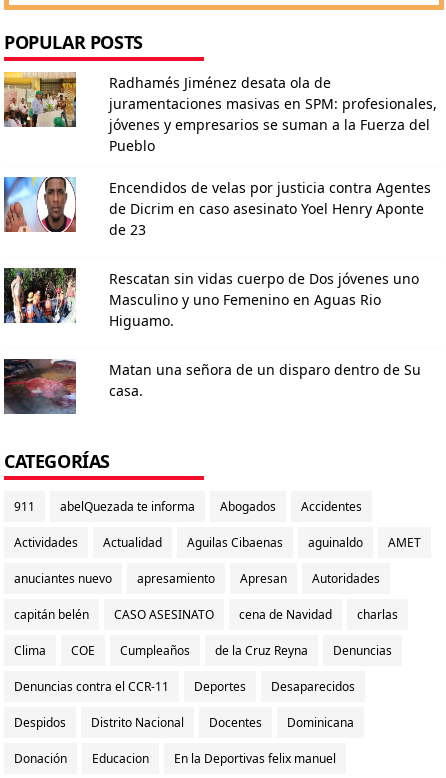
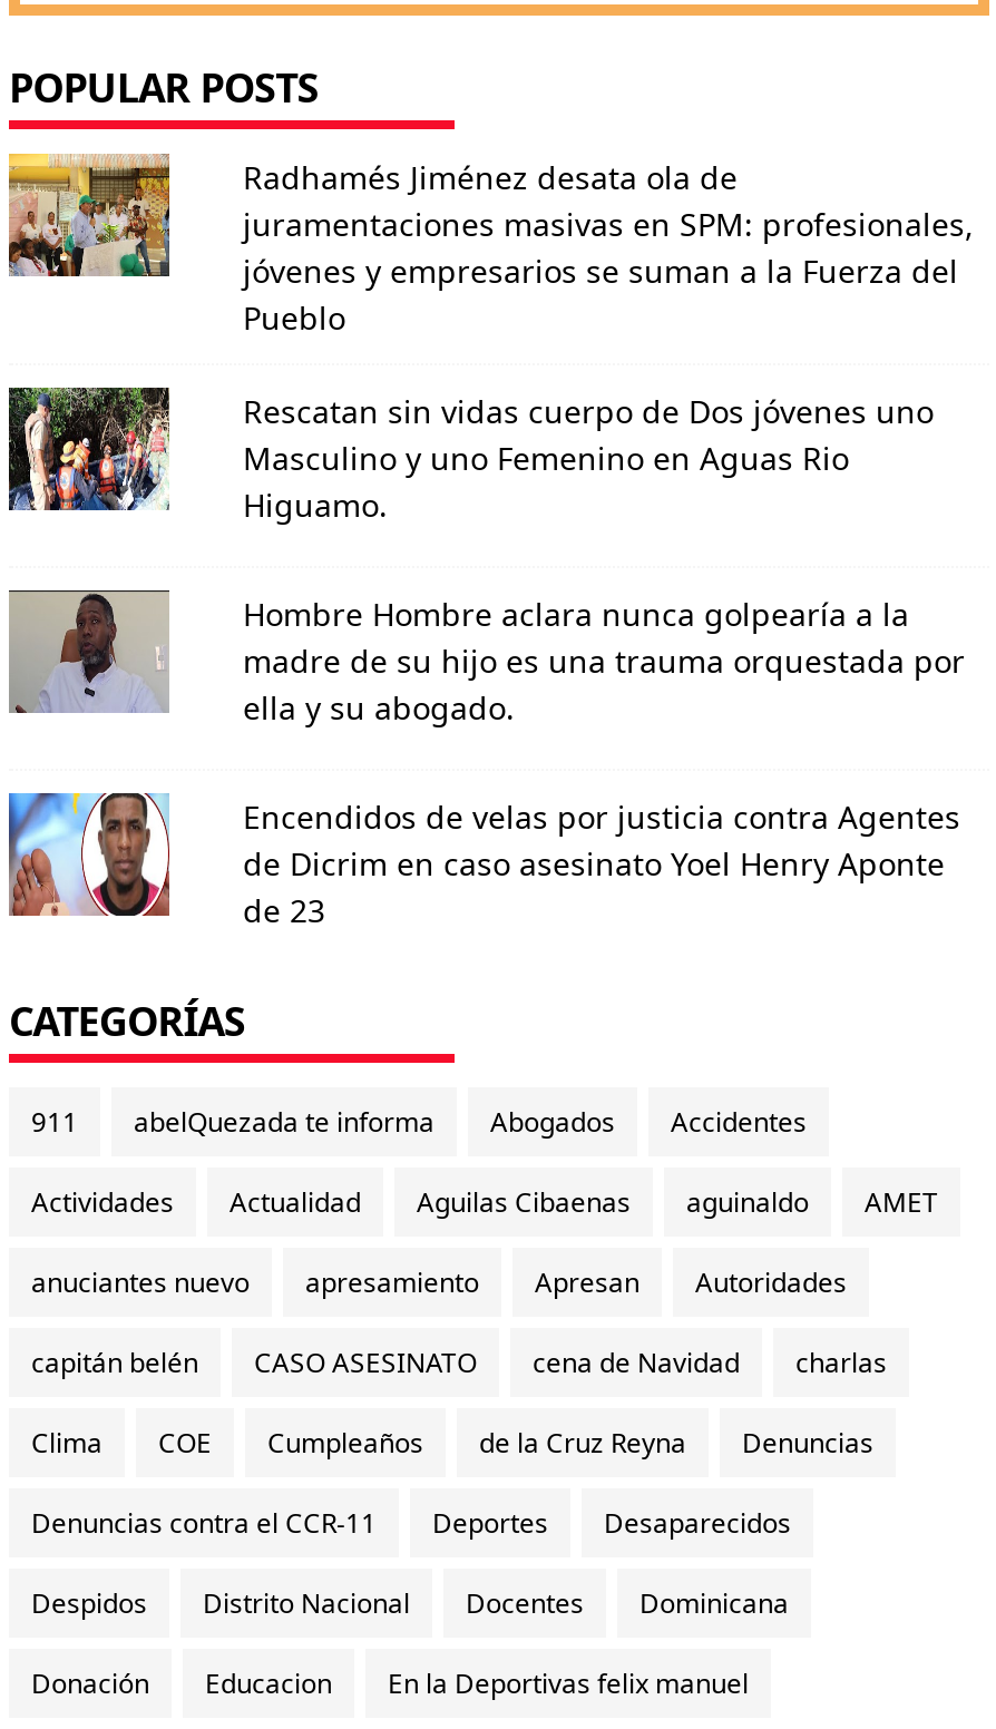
none -> [11,588,965,728] [image] | Hombre Hombre aclara nunca golpearía a la | madre de su hijo es una trauma orquestada por | ella y su abogado.
moved [0,175,431,239] -> [0,789,960,931]: [image] | Encendidos de velas por justicia contra Agentes | de Dicrim en caso asesinato Yoel Henry Aponte | de 23
moved [4,268,419,330] -> [7,385,934,525]: [image] | Rescatan sin vidas cuerpo de Dos jóvenes uno | Masculino y uno Femenino en Aguas Rio | Higuamo.
[3,358,421,415] [image] | Matan una señora de un disparo dentro de Su | casa. -> none

